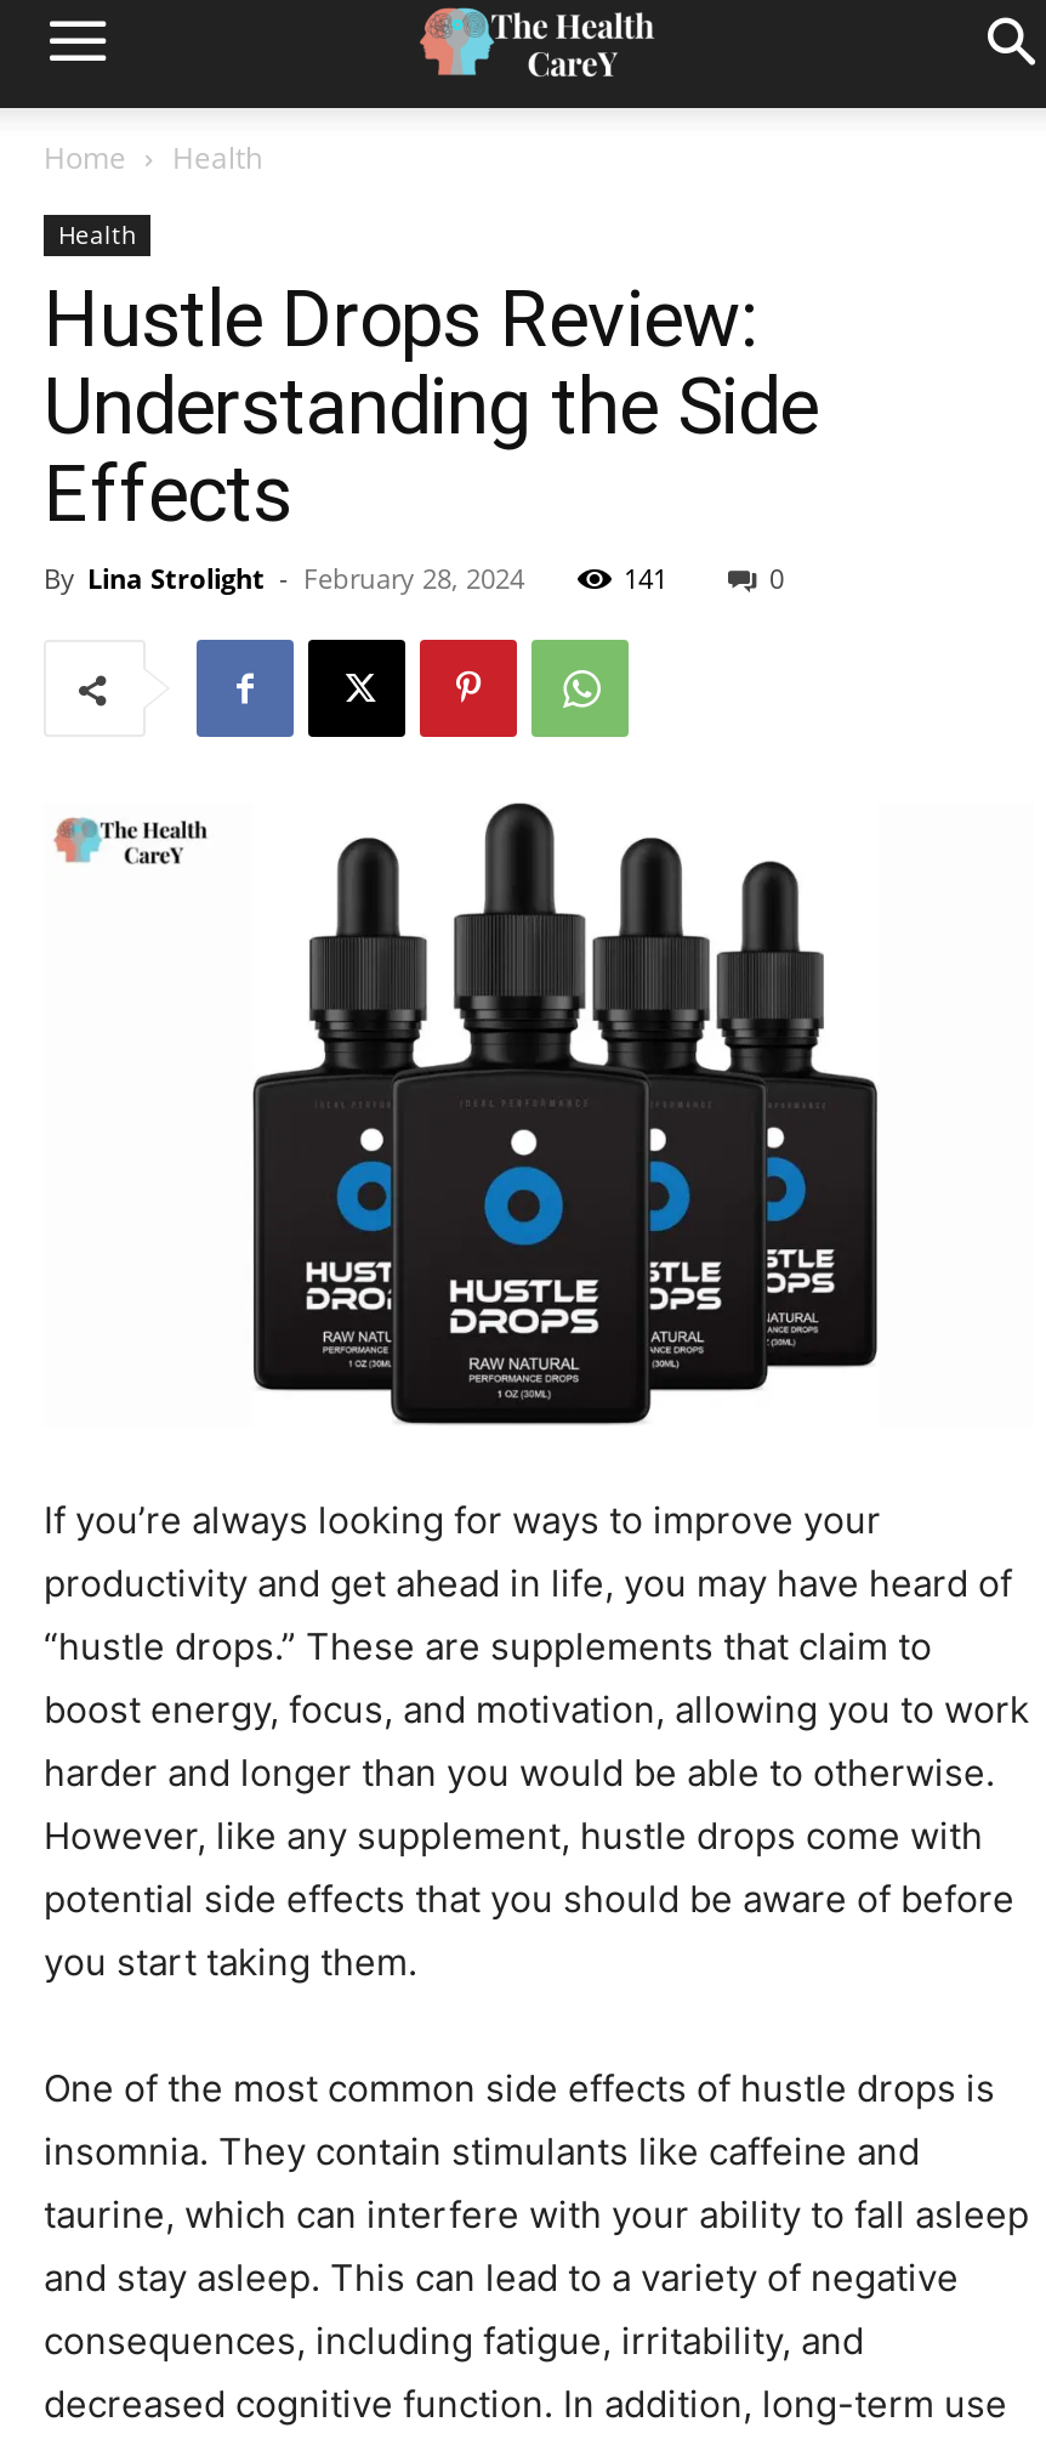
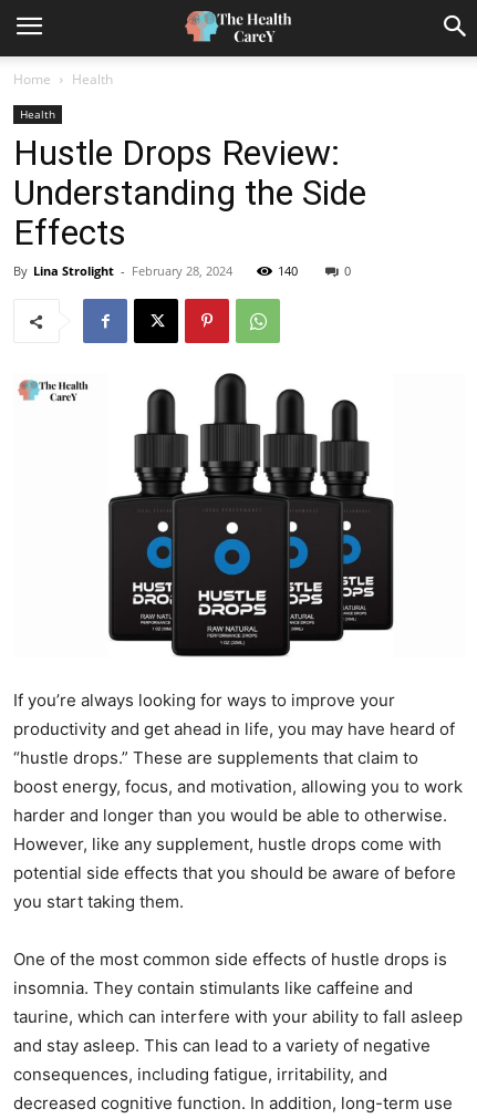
[624,560,667,596] 141 -> [278,262,298,279] 140

